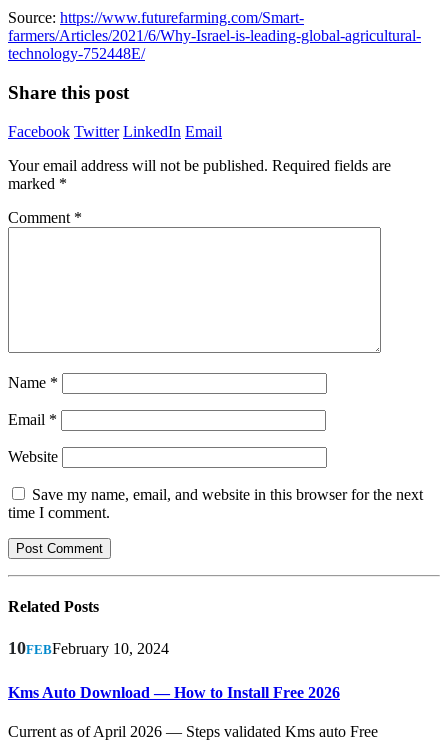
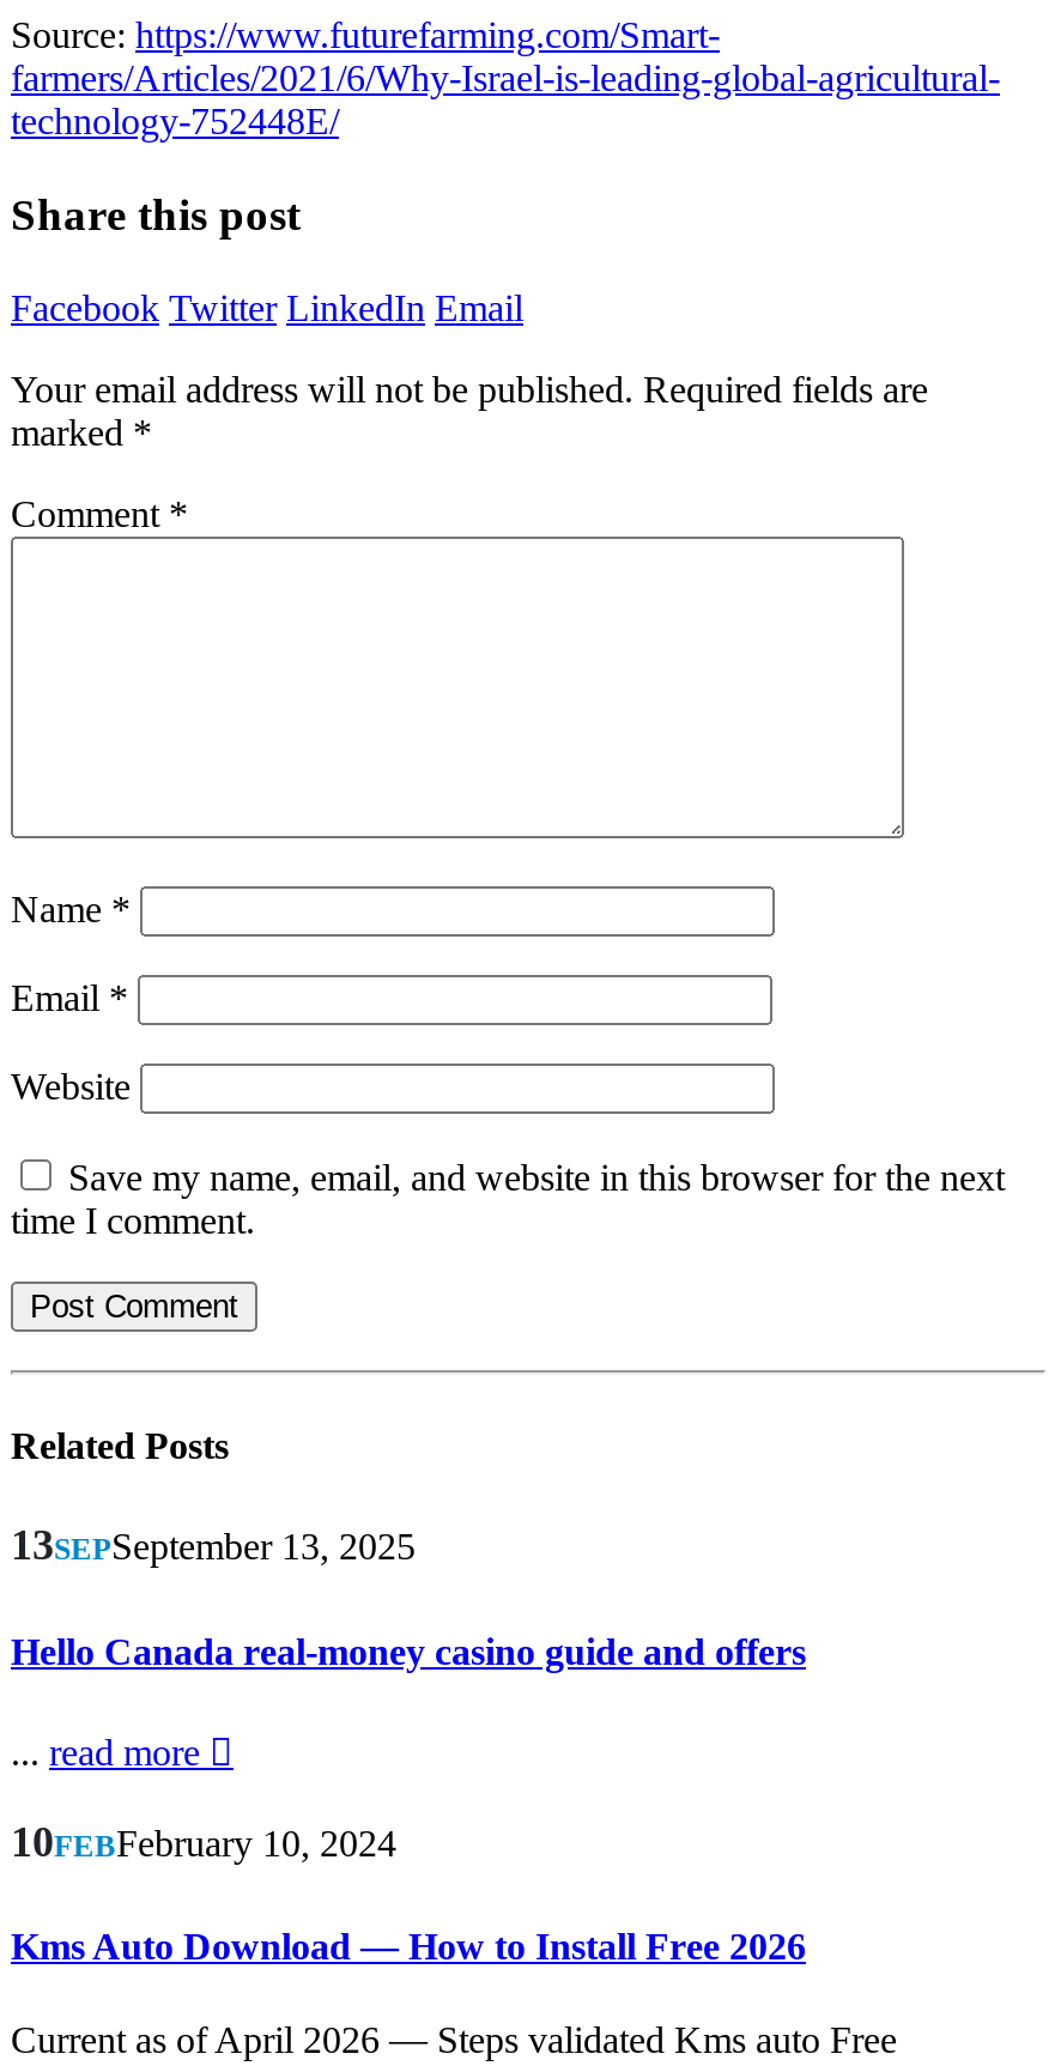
none -> [11,1522,806,1772] 13SEPSeptember 13, 2025 | Hello Canada real-money casino guide and offers | ... read more

